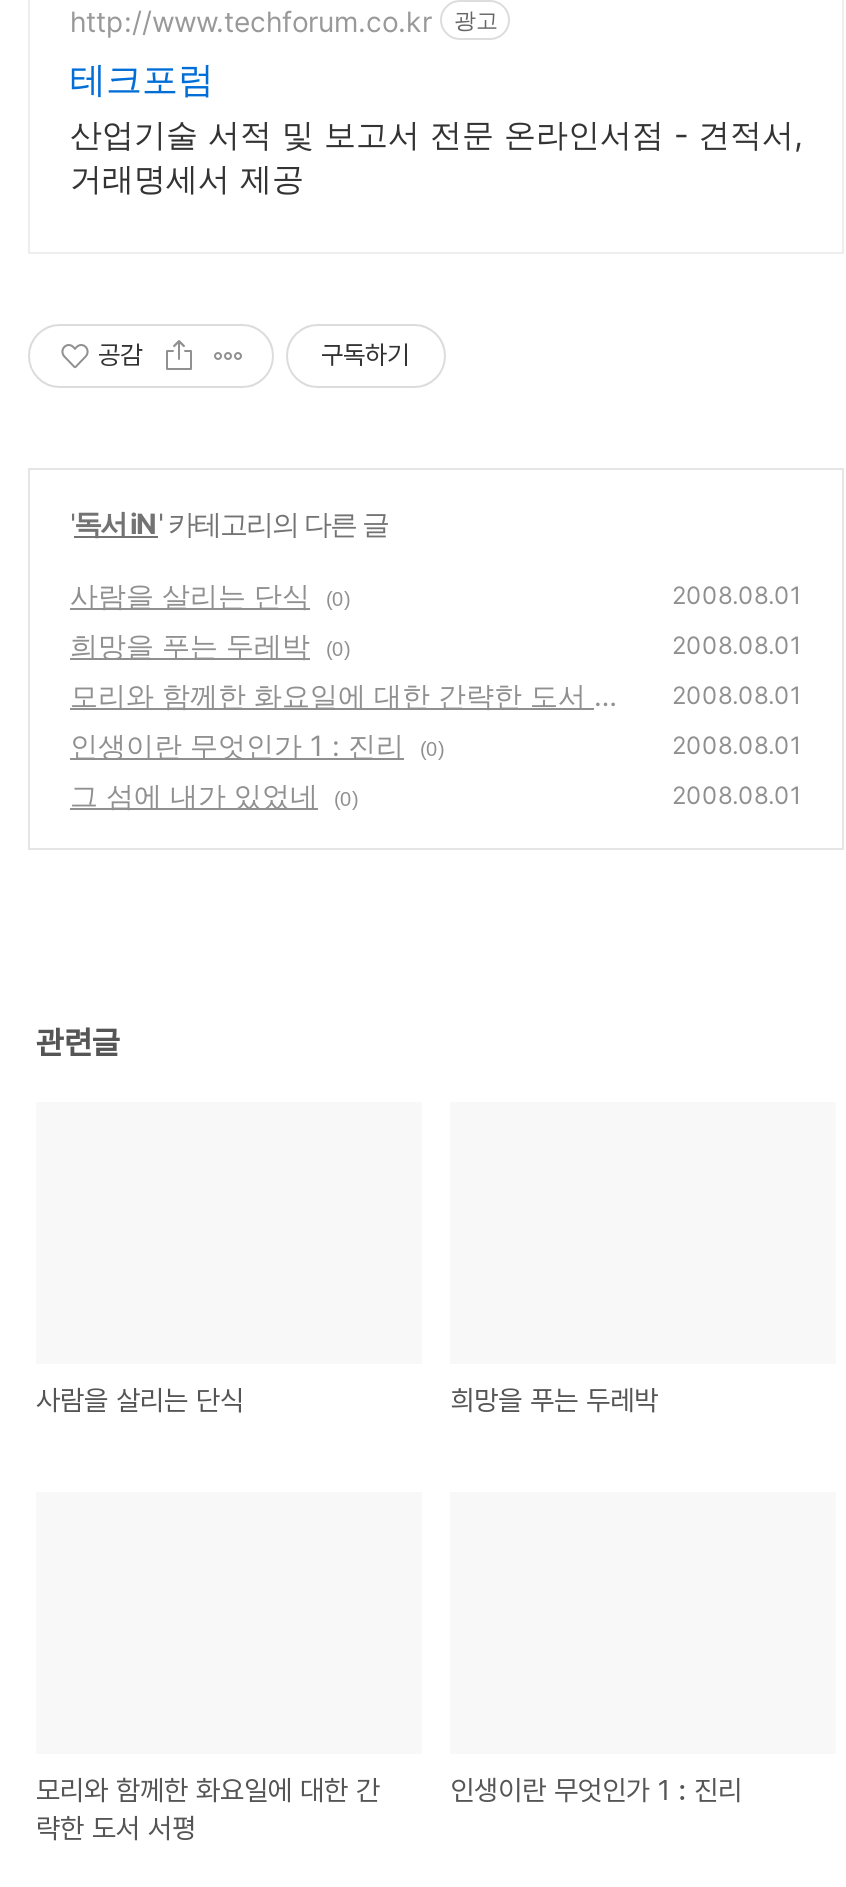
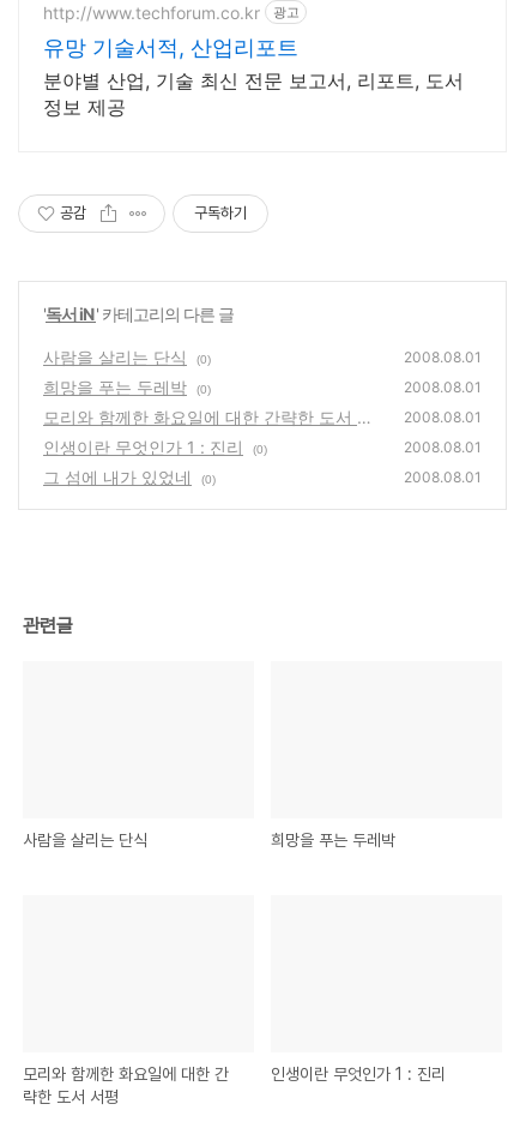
[70,58,802,198] 테크포럼 | 산업기술 서적 및 보고서 전문 온라인서점 - 견적서, | 거래명세서 제공 -> [43,35,464,119] 유망 기술서적, 산업리포트 | 분야별 산업, 기술 최신 전문 보고서, 리포트, 도서 | 정보 제공

